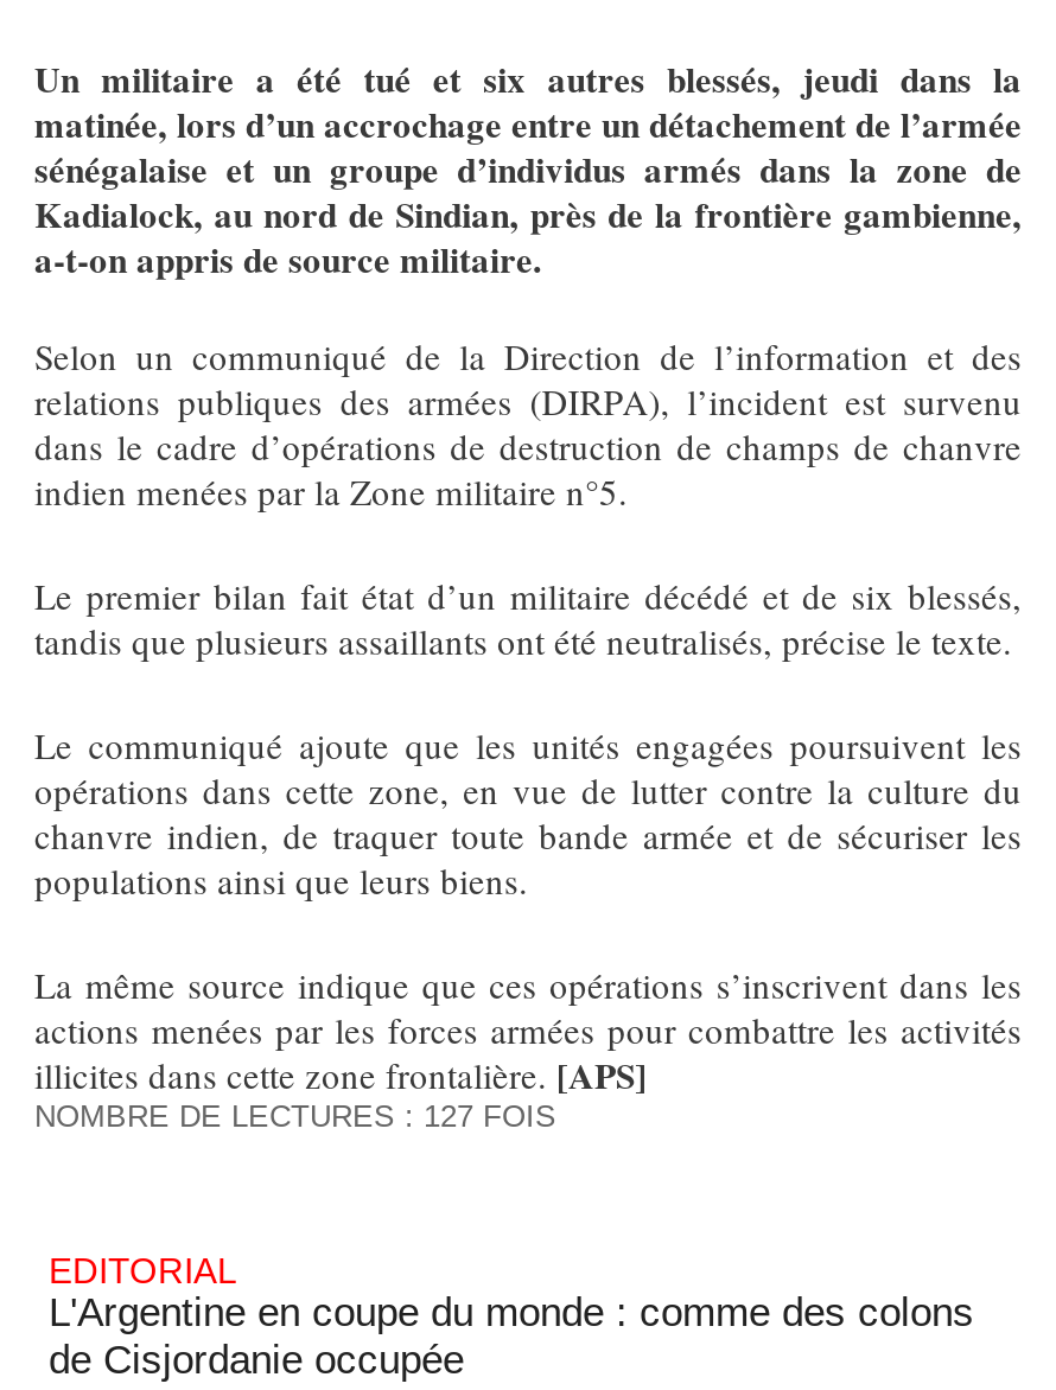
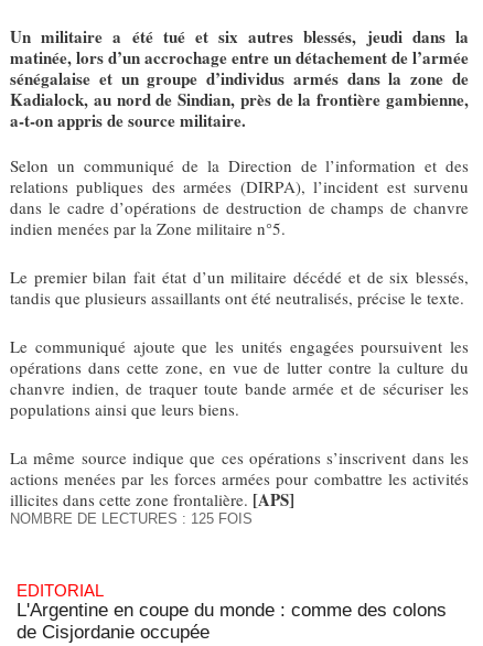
[34,1098,556,1134] NOMBRE DE LECTURES : 127 FOIS -> [10,510,253,527] NOMBRE DE LECTURES : 125 FOIS

